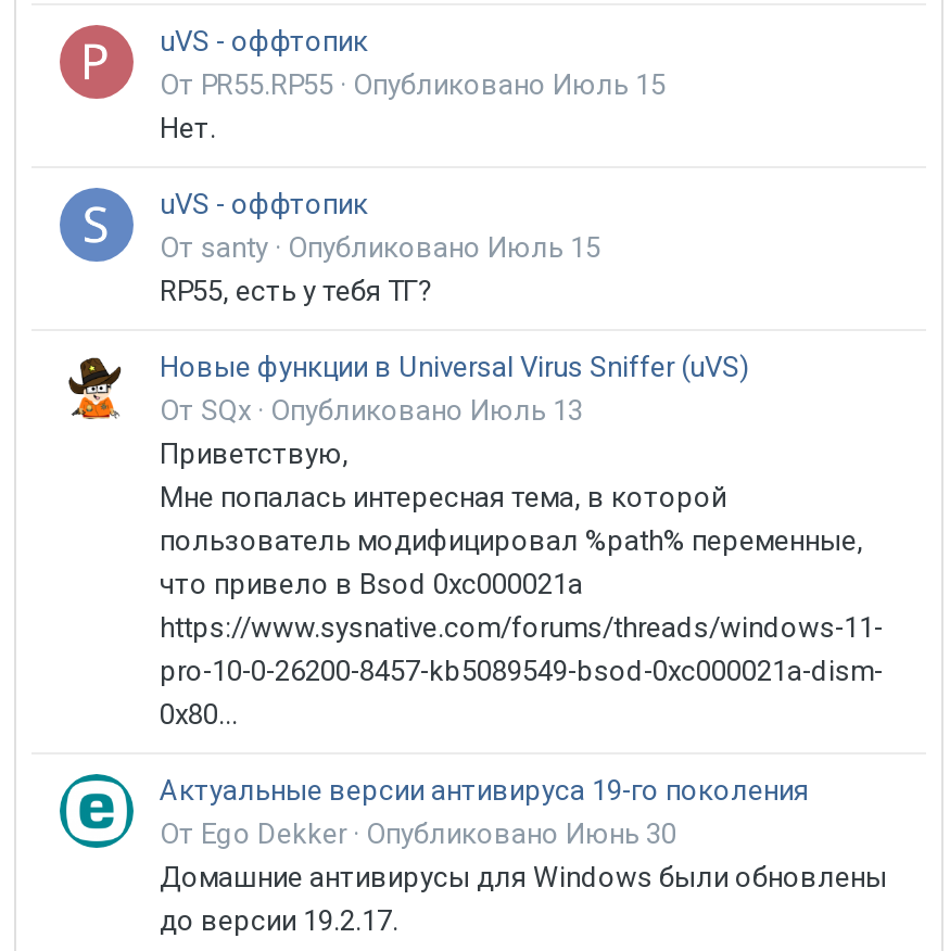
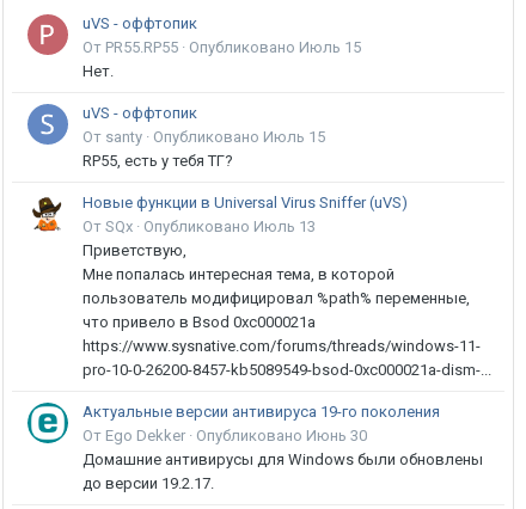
[160,655,883,731] pro-10-0-26200-8457-kb5089549-bsod-0xc000021a-dism- | 0x80... -> [82,361,491,379] pro-10-0-26200-8457-kb5089549-bsod-0xc000021a-dism-...

